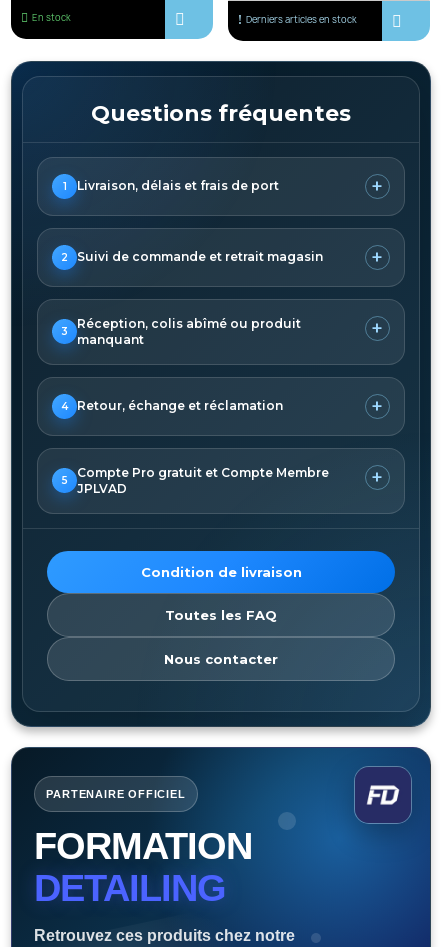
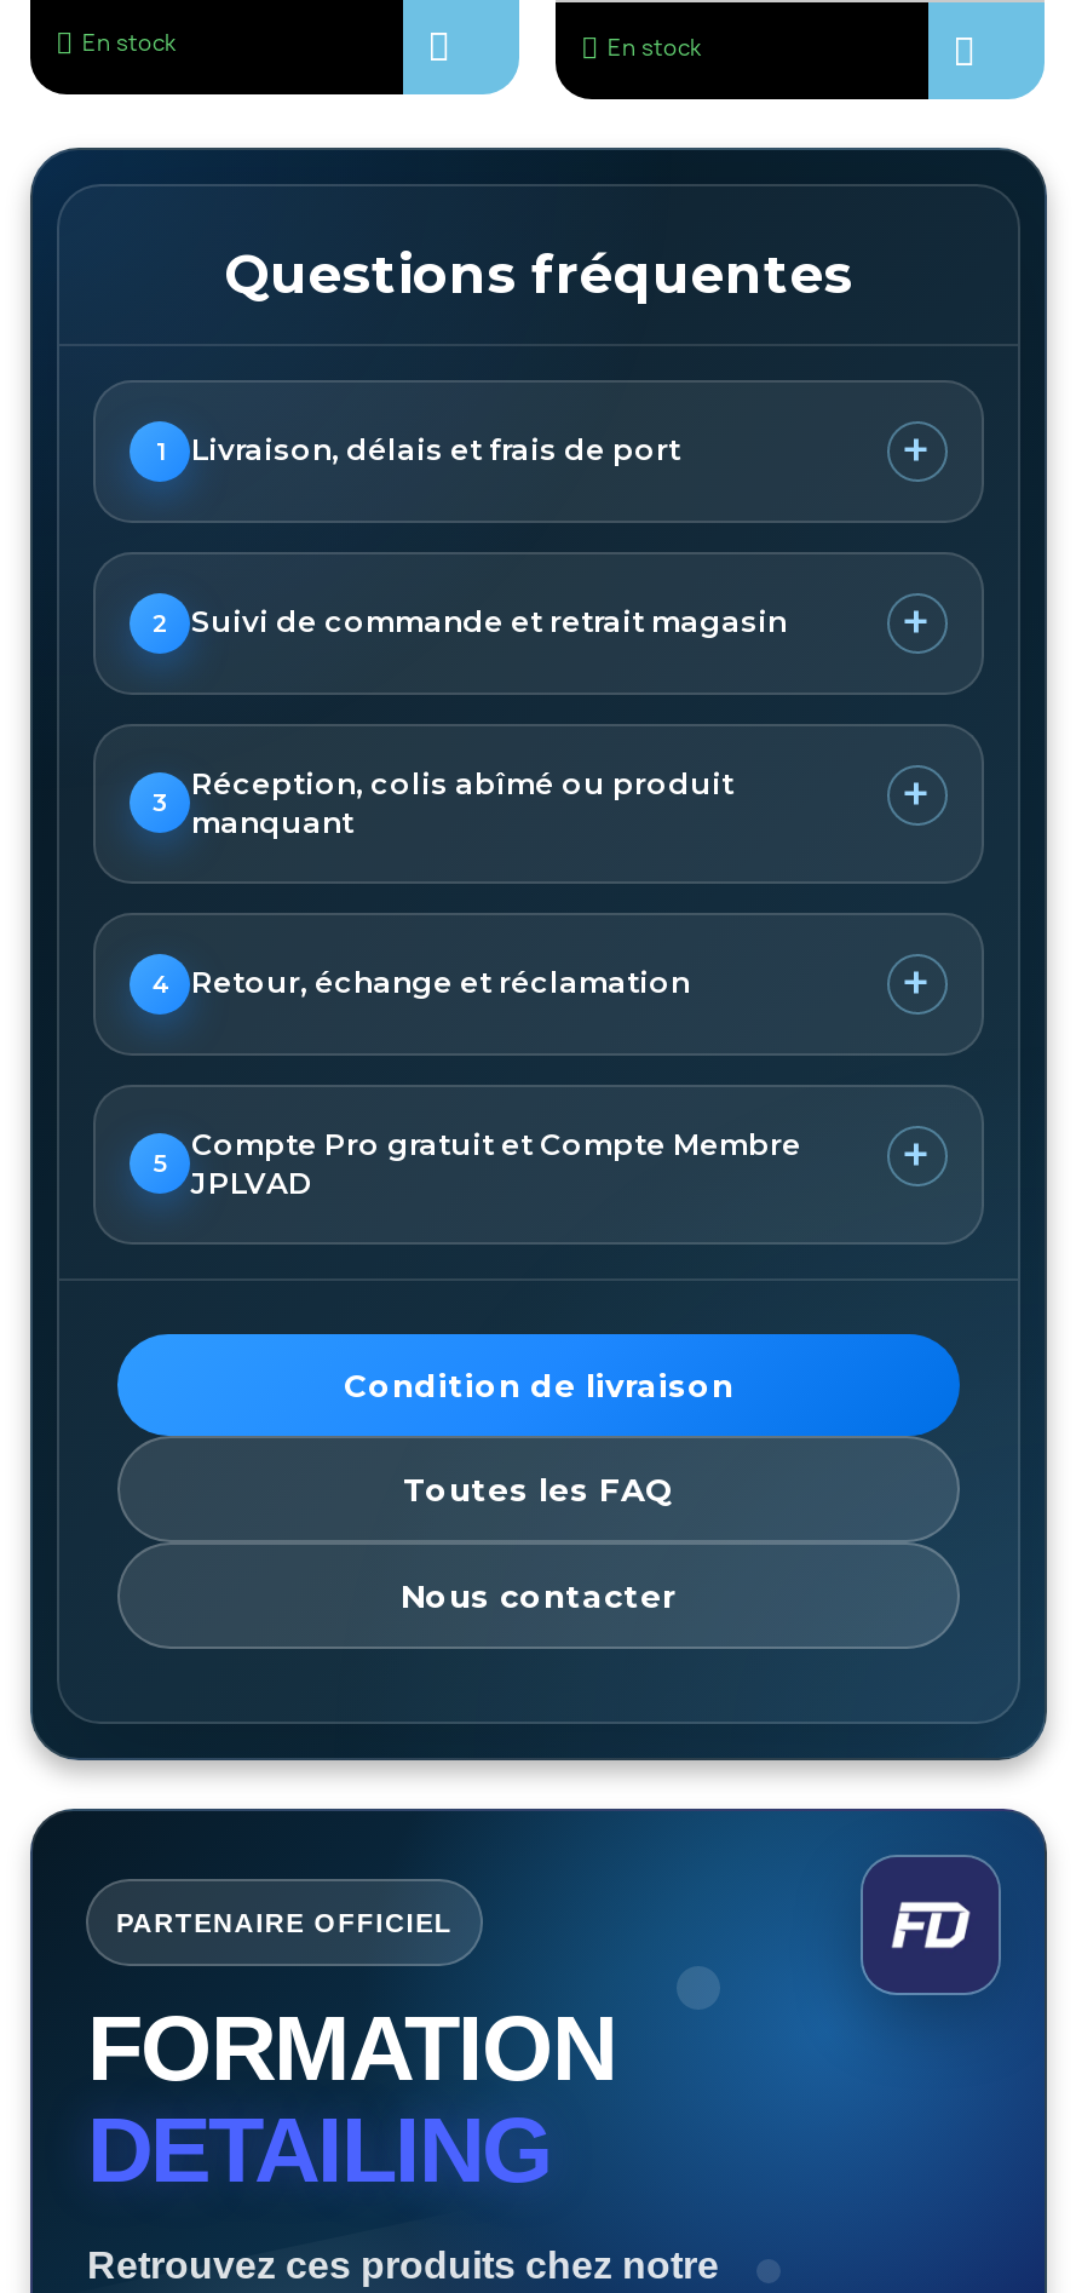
[246,13,357,26] Derniers articles en stock -> [608,32,702,63] En stock

